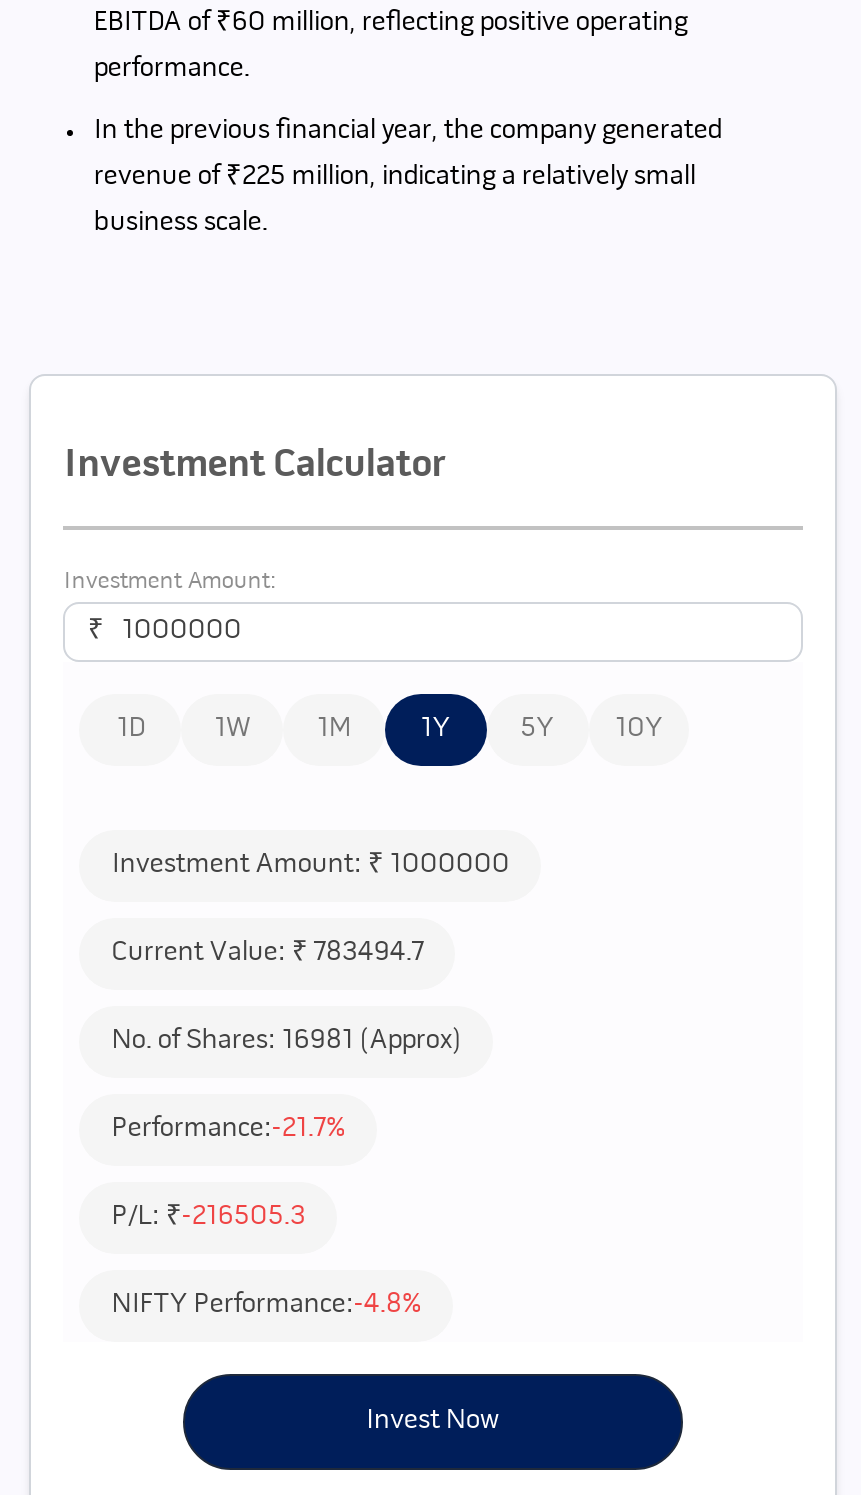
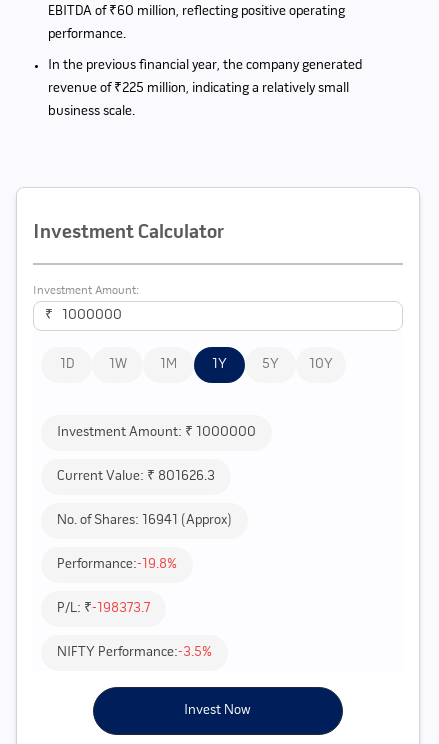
[112,940,424,966] Current Value: ₹783494.7 -> [57,470,215,483] Current Value: ₹801626.3
[112,1028,462,1054] No. of Shares: 16981 (Approx) -> [57,514,232,527] No. of Shares: 16941 (Approx)
[112,1116,346,1142] Performance:-21.7% -> [57,558,177,571] Performance:-19.8%
[112,1204,306,1230] P/L: ₹-216505.3 -> [57,602,150,615] P/L: ₹-198373.7
[112,1292,422,1318] NIFTY Performance:-4.8% -> [57,646,212,659] NIFTY Performance:-3.5%

